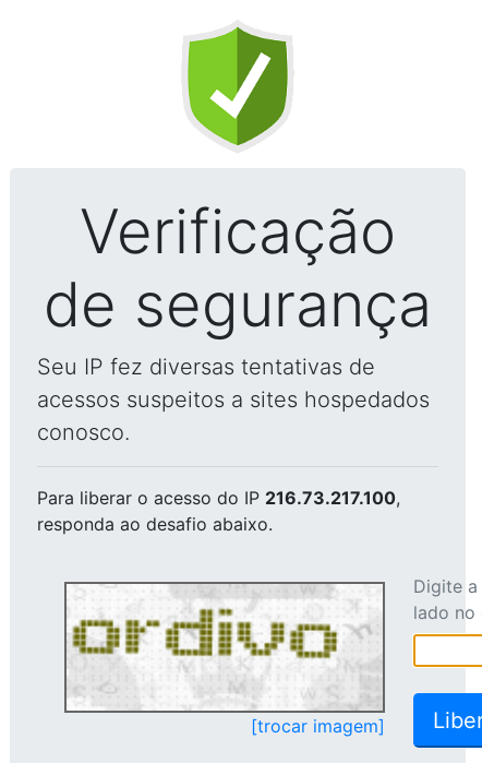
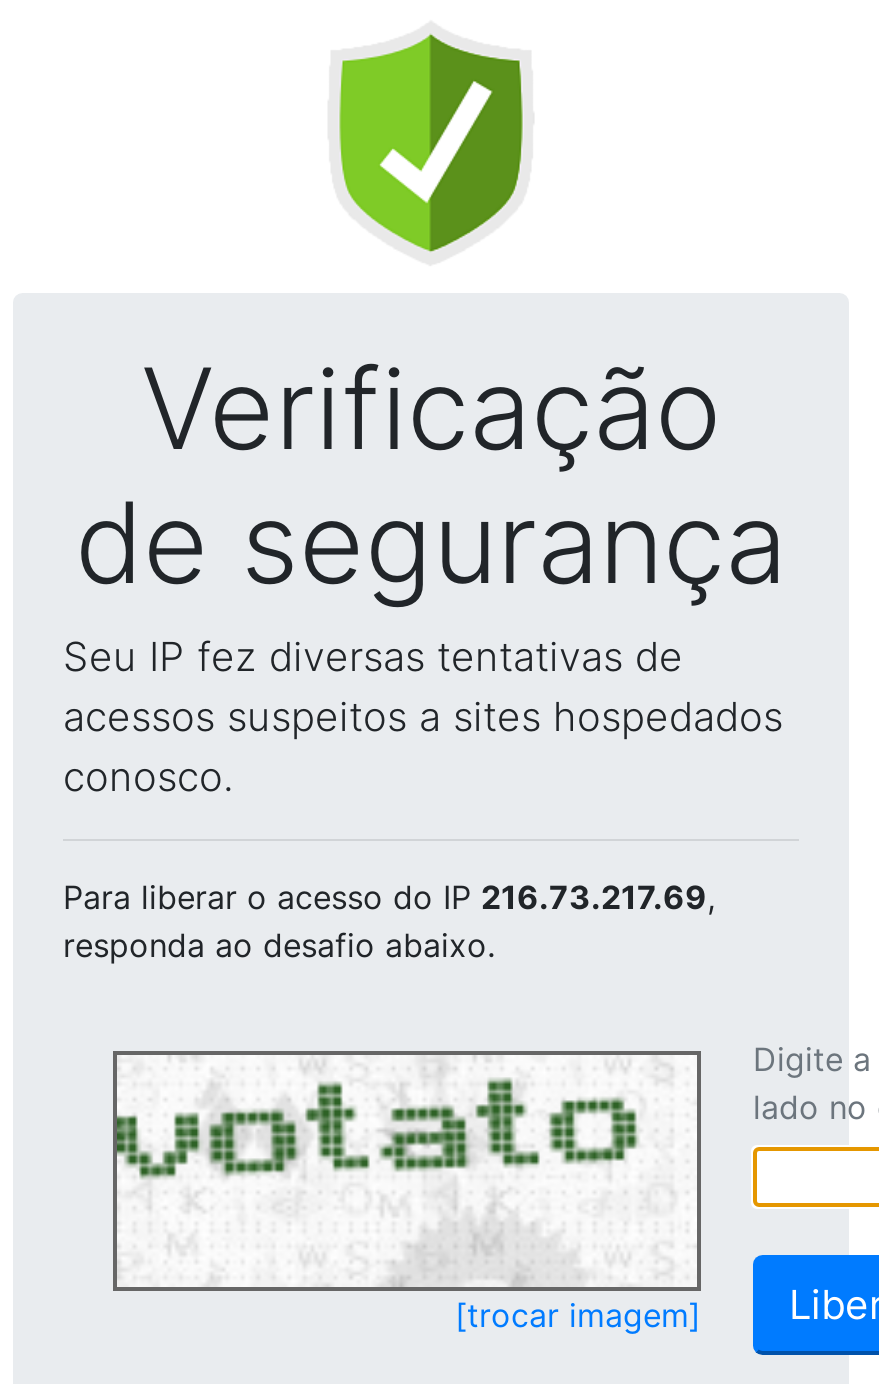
[37,487,400,509] Para liberar o acesso do IP 216.73.217.100, -> [63,877,715,917] Para liberar o acesso do IP 216.73.217.69,
[67,586,381,710] [image] -> [115,1057,695,1283] [image]

